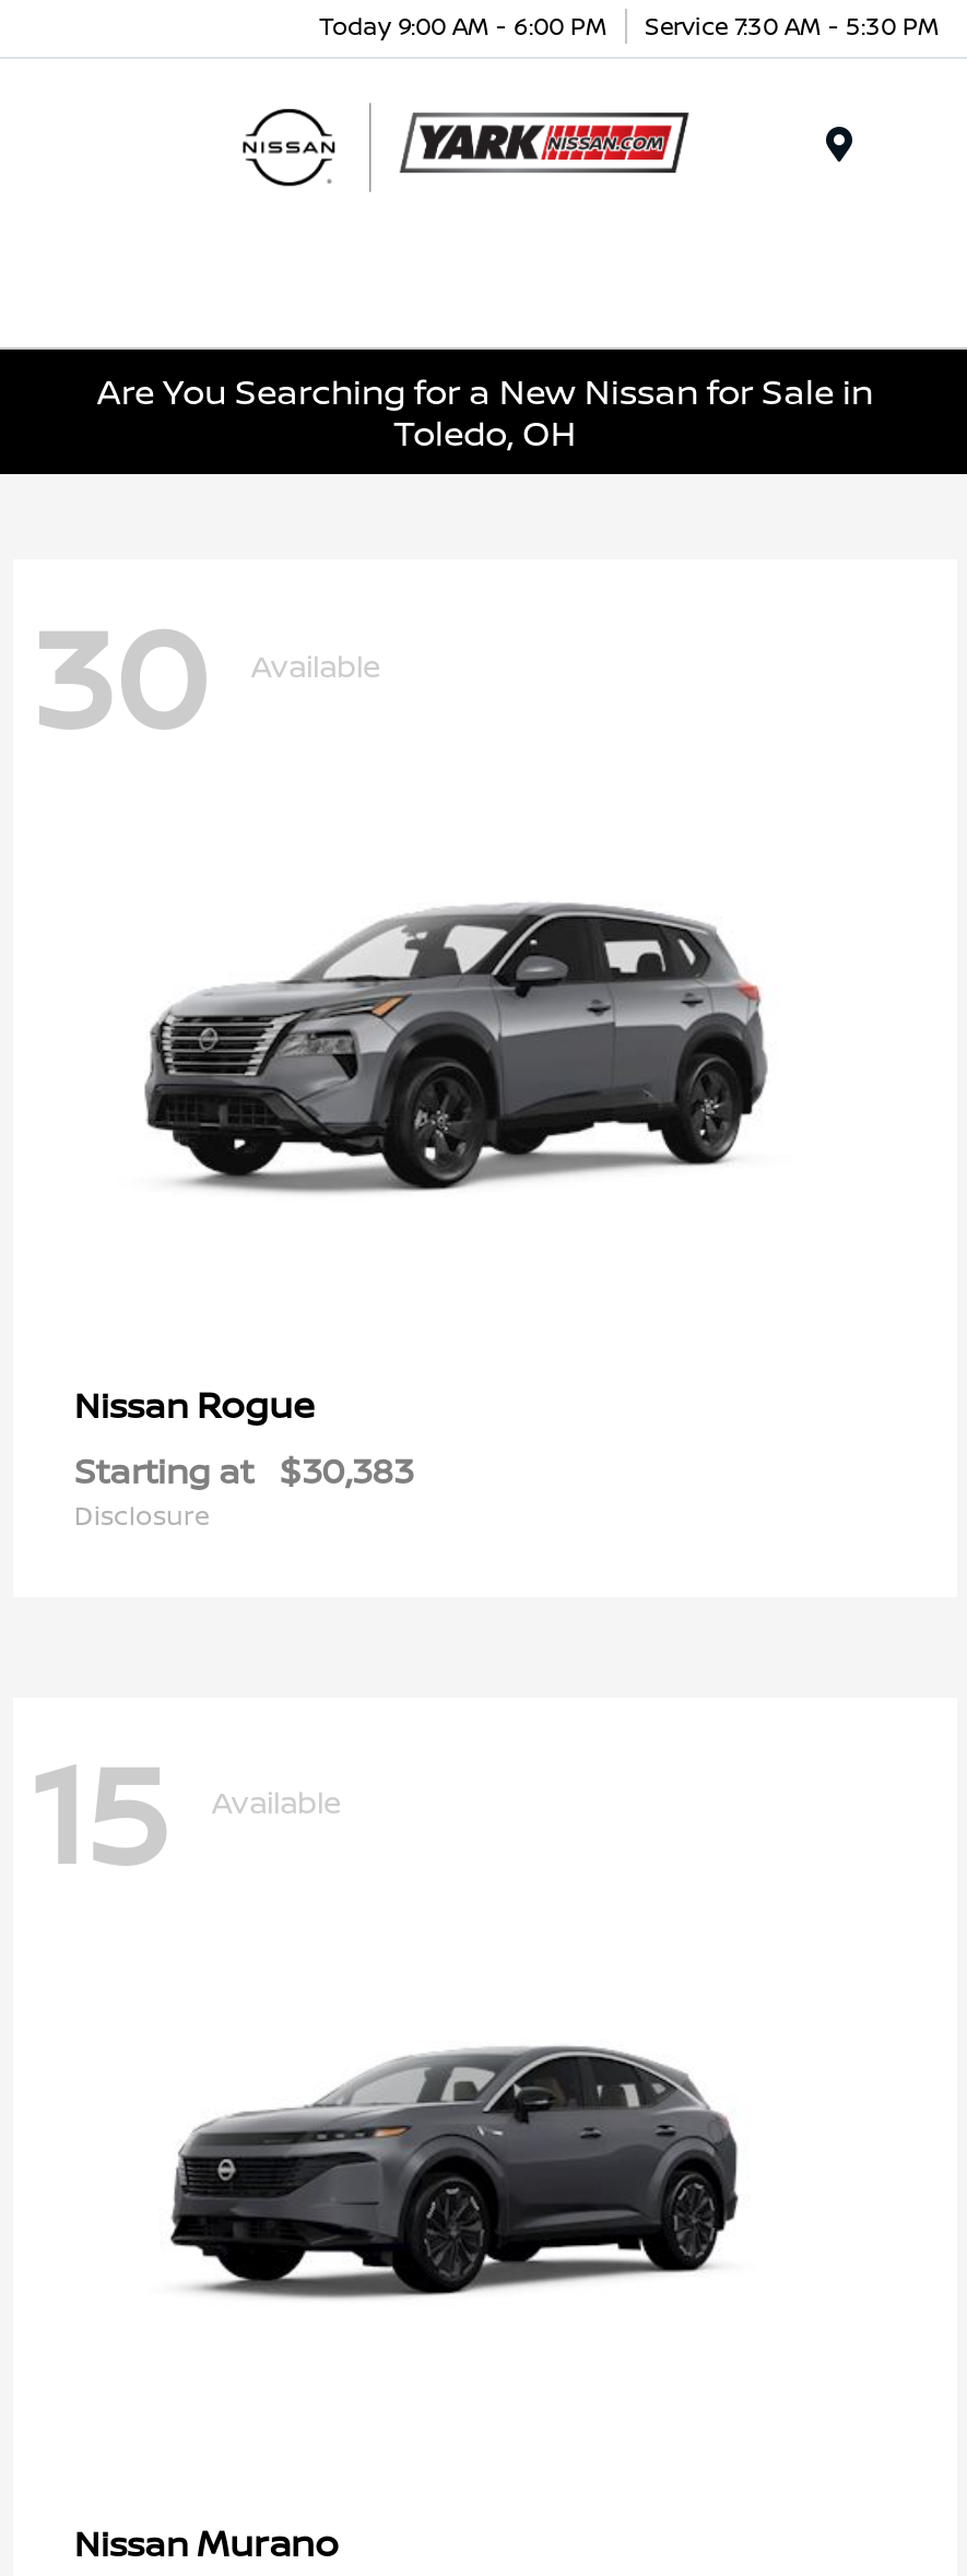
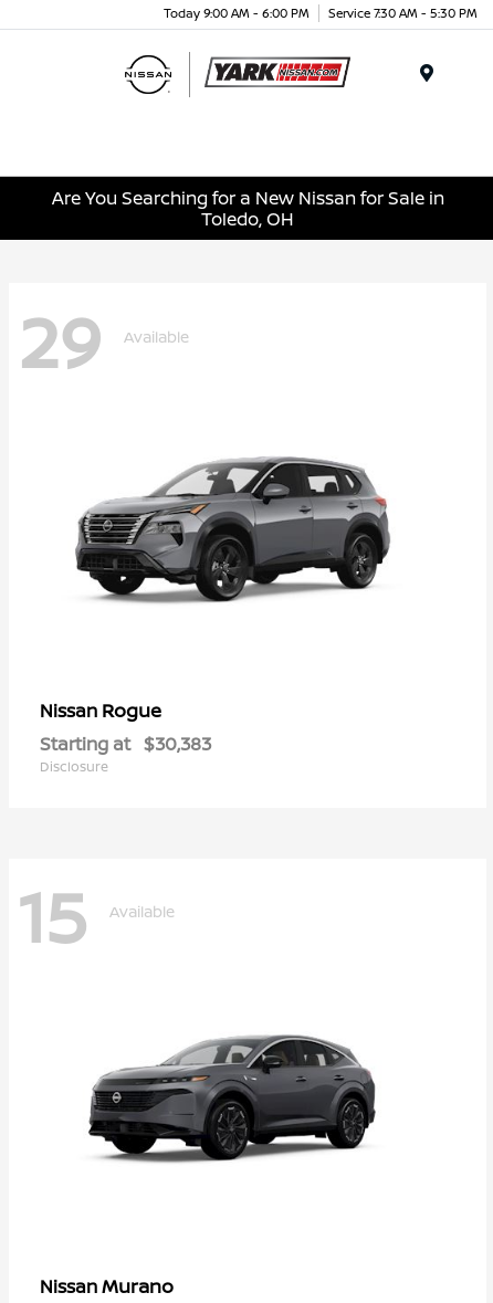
[31,578,380,768] 30 Available -> [18,293,189,389] 29 Available

